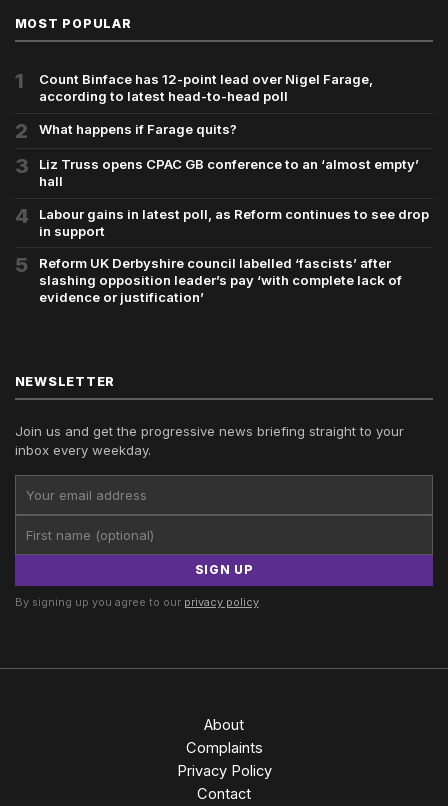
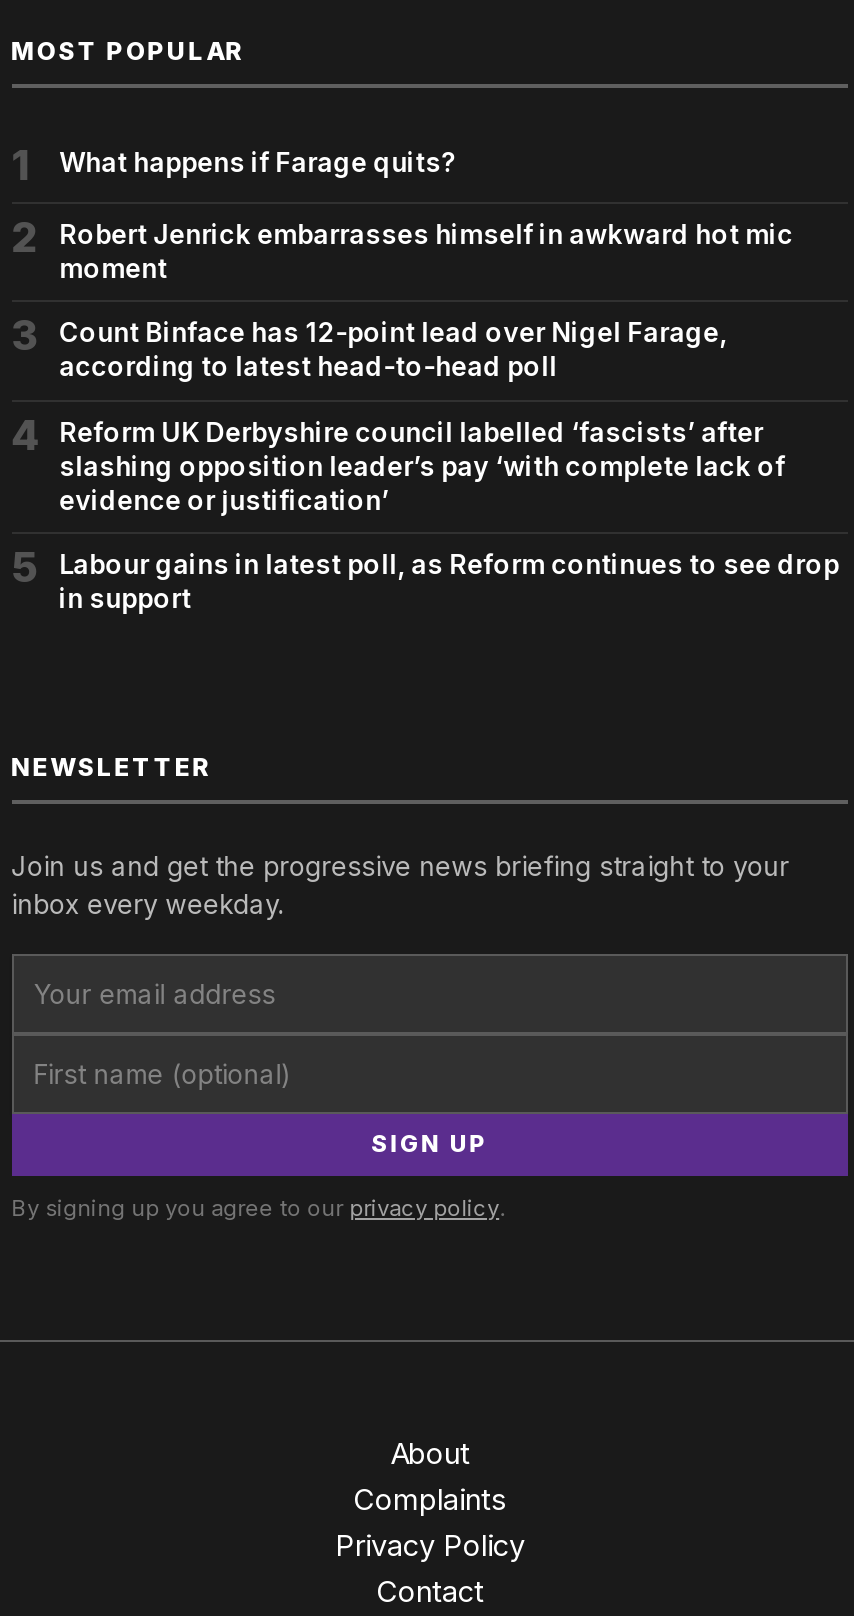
moved [39,71,373,104] -> [59,317,727,383]: Count Binface has 12-point lead over Nigel Farage, | according to latest head-to-head poll
none -> [59,218,793,284] Robert Jenrick embarrasses himself in awkward hot mic | moment
moved [15,118,237,178] -> [11,146,455,361]: 2 | What happens if Farage quits? | 3
[39,156,419,189] Liz Truss opens CPAC GB conference to an ‘almost empty’ | hall -> none
moved [15,206,429,277] -> [11,543,839,615]: Labour gains in latest poll, as Reform continues to see drop | in support | 5
moved [39,255,402,305] -> [59,416,785,516]: Reform UK Derbyshire council labelled ‘fascists’ after | slashing opposition leader’s pay ‘with complete lack of | evidence or justification’

